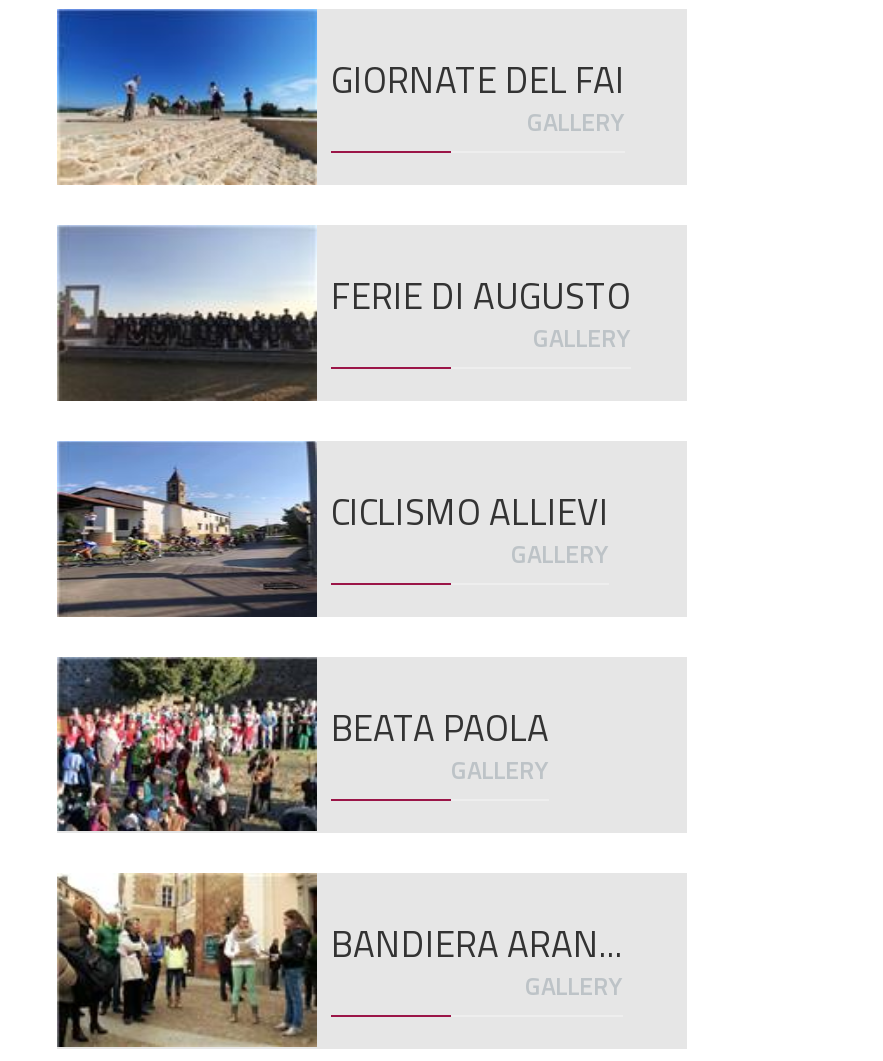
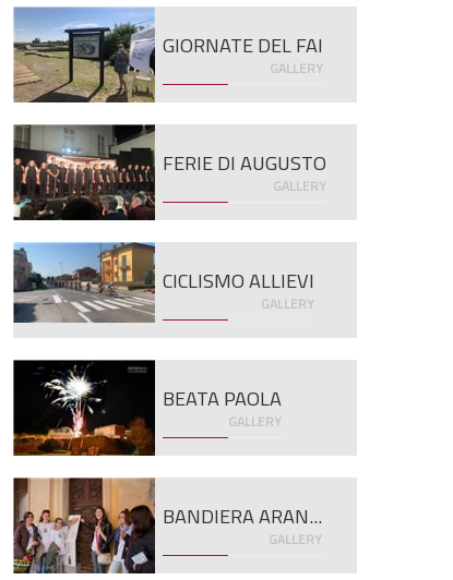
[55,9,319,187] [image] -> [12,8,156,104] [image]
[55,225,317,401] [image] -> [13,123,156,220] [image]
[55,441,319,619] [image] -> [13,241,155,338] [image]
[57,657,319,833] [image] -> [12,360,156,457] [image]
[55,873,319,1049] [image] -> [12,476,156,575] [image]

